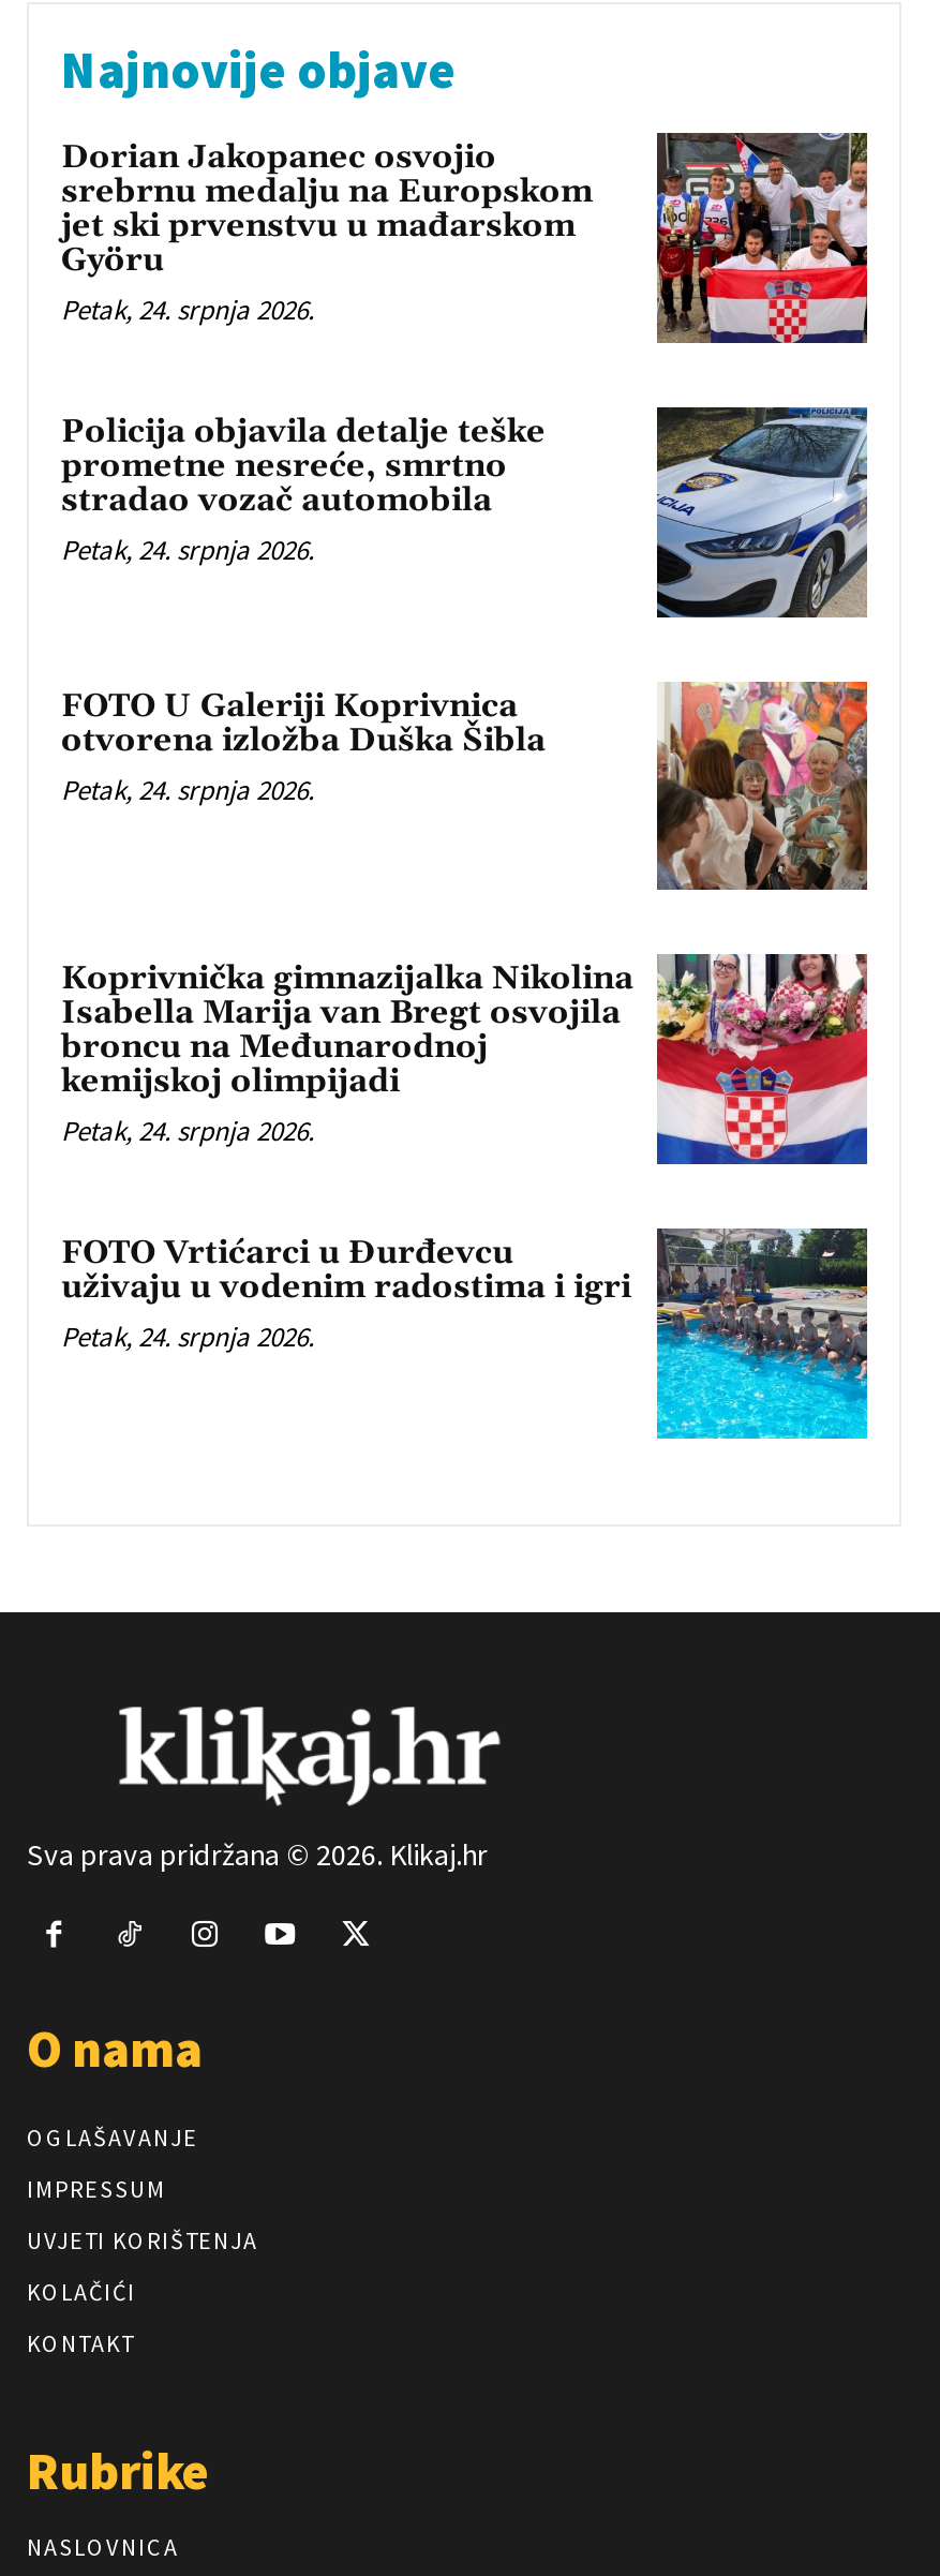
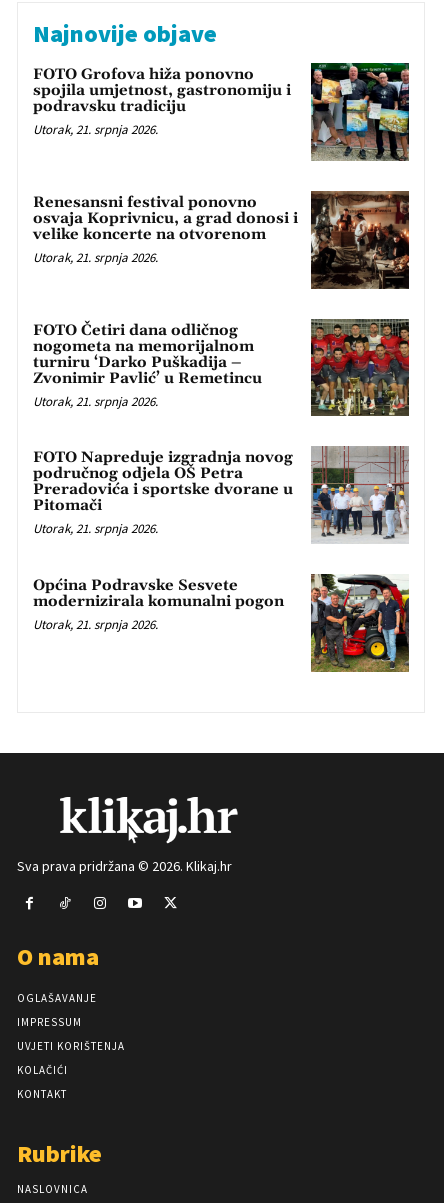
[61,131,869,345] [image] | Dorian Jakopanec osvojio | srebrnu medalju na Europskom | jet ski prvenstvu u mađarskom | Györu | Petak, 24. srpnja 2026. -> [33,62,410,162] [image] | FOTO Grofova hiža ponovno | spojila umjetnost, gastronomiju i | podravsku tradiciju | Utorak, 21. srpnja 2026.
[61,411,546,568] Policija objavila detalje teške | prometne nesreće, smrtno | stradao vozač automobila | Petak, 24. srpnja 2026. -> [33,193,298,266] Renesansni festival ponovno | osvaja Koprivnicu, a grad donosi i | velike koncerte na otvorenom | Utorak, 21. srpnja 2026.
[655,405,869,620] [image] -> [310,190,410,290] [image]
[61,685,546,807] FOTO U Galeriji Koprivnica | otvorena izložba Duška Šibla | Petak, 24. srpnja 2026. -> [33,321,262,410] FOTO Četiri dana odličnog | nogometa na memorijalnom | turniru ‘Darko Puškadija – | Zvonimir Pavlić’ u Remetincu | Utorak, 21. srpnja 2026.
[655,680,869,890] [image] -> [310,318,410,416] [image]
[61,952,869,1166] [image] | Koprivnička gimnazijalka Nikolina | Isabella Marija van Bregt osvojila | broncu na Međunarodnoj | kemijskoj olimpijadi | Petak, 24. srpnja 2026. -> [33,445,409,544] [image] | FOTO Napreduje izgradnja novog | područnog odjela OŠ Petra | Preradovića i sportske dvorane u | Pitomači | Utorak, 21. srpnja 2026.
[61,1226,869,1441] [image] | FOTO Vrtićarci u Đurđevcu | uživaju u vodenim radostima i igri | Petak, 24. srpnja 2026. -> [33,574,410,673] [image] | Općina Podravske Sesvete | modernizirala komunalni pogon | Utorak, 21. srpnja 2026.

